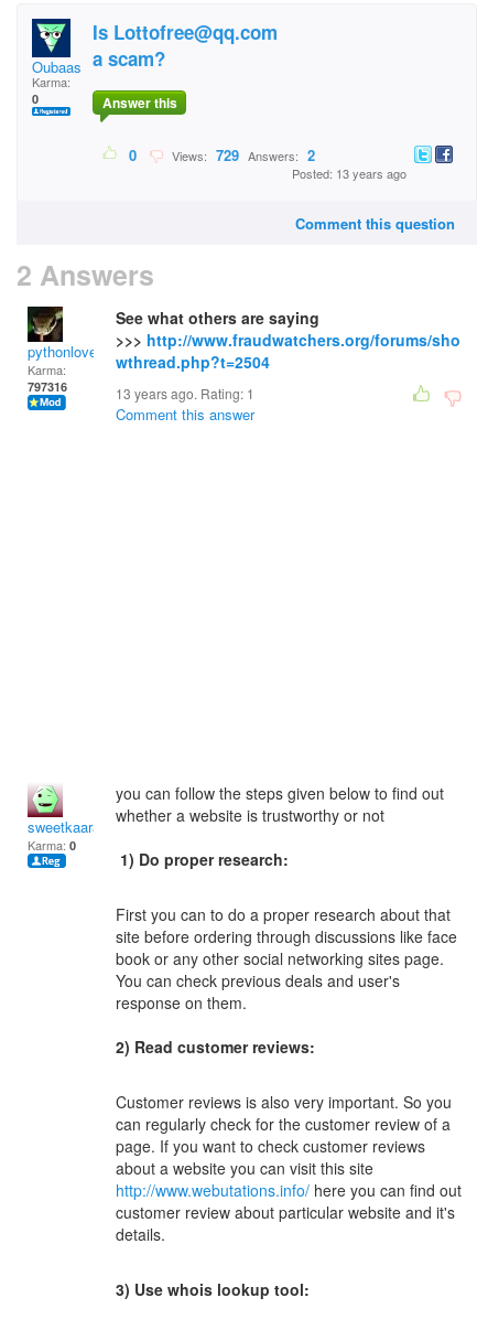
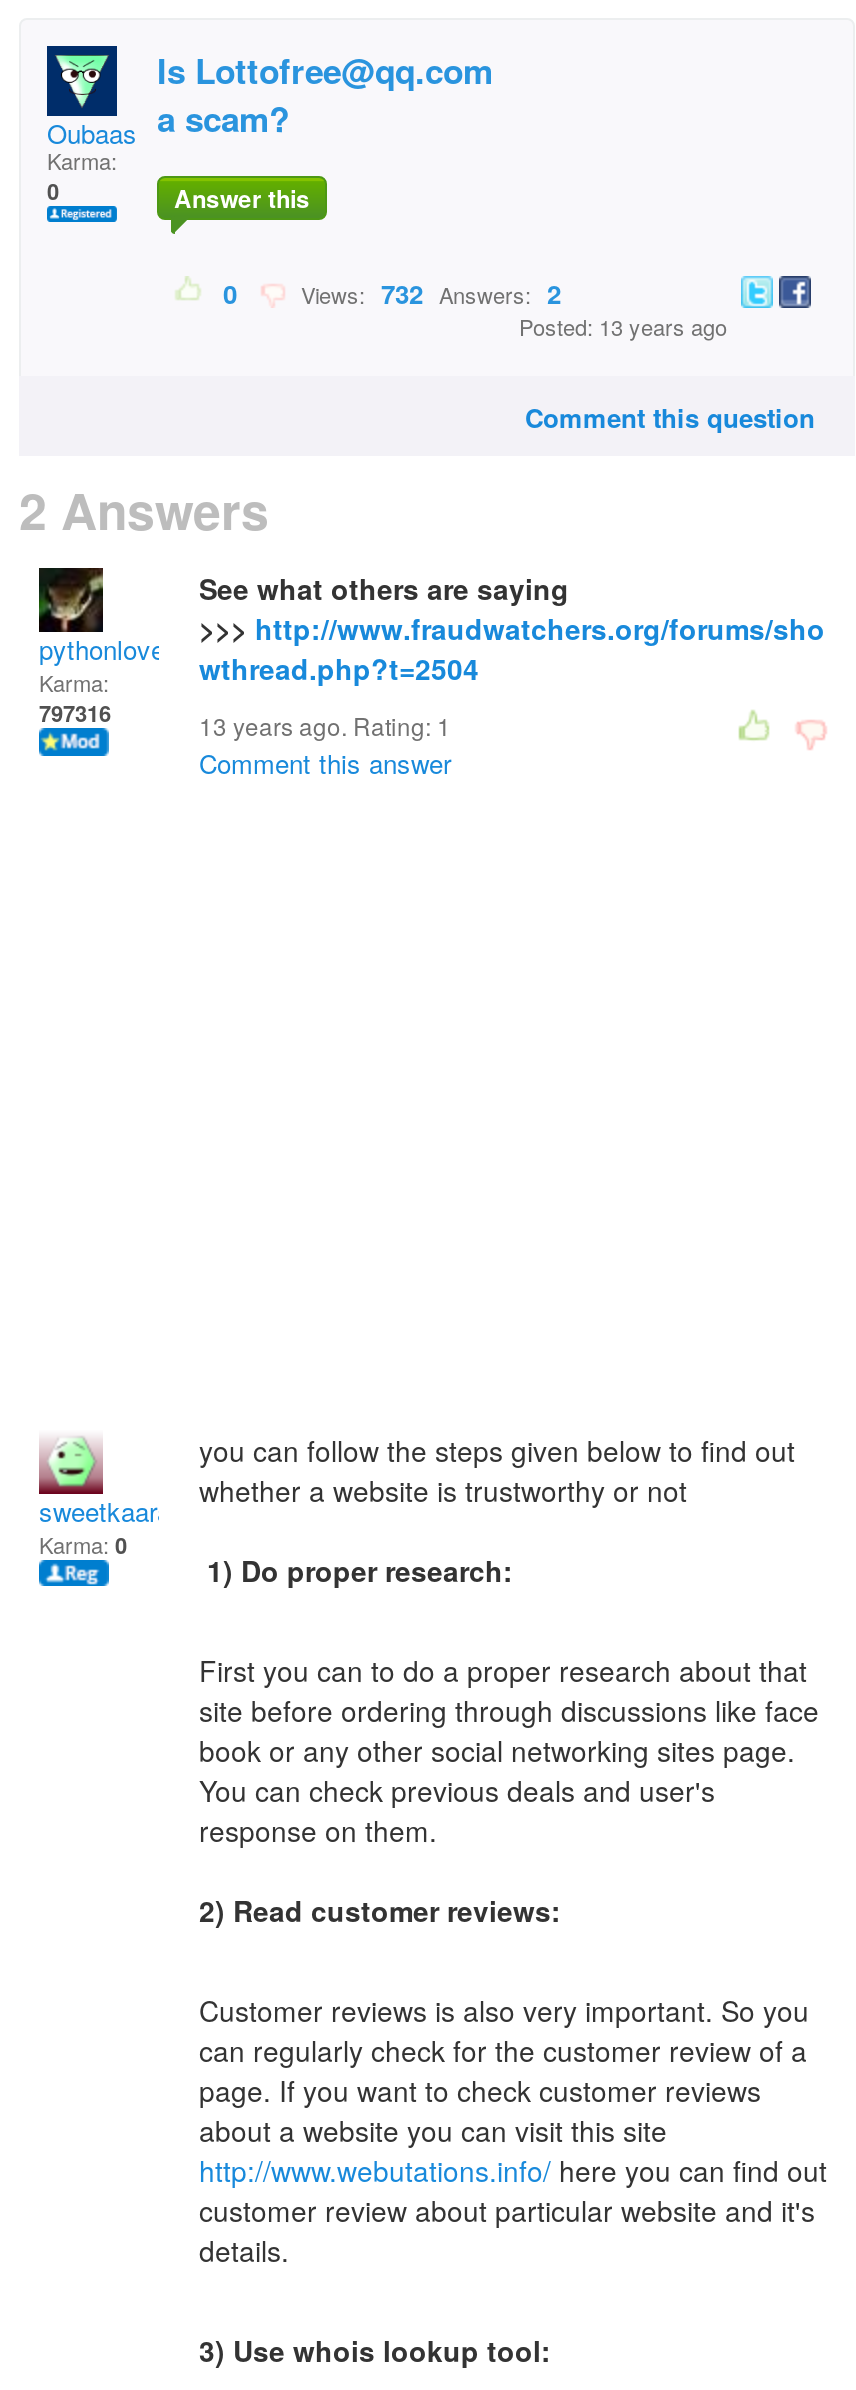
[165,145,315,166] Views: 729 Answers: 2 -> [289,274,561,312] Views: 732 Answers: 2

